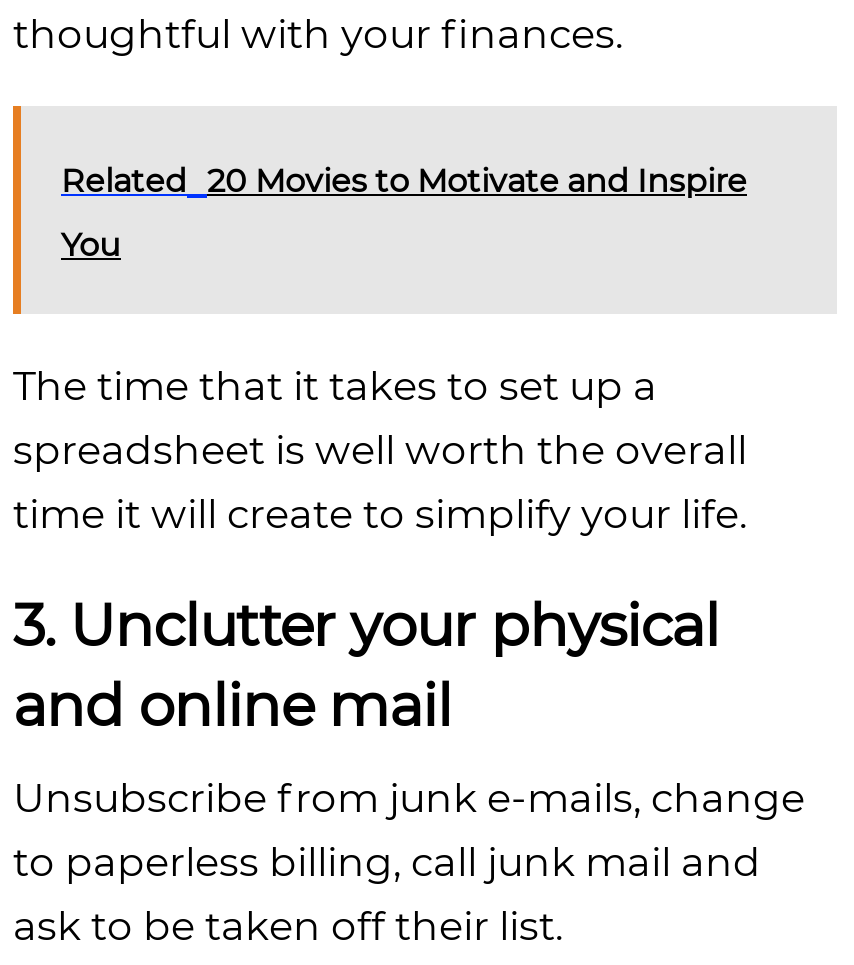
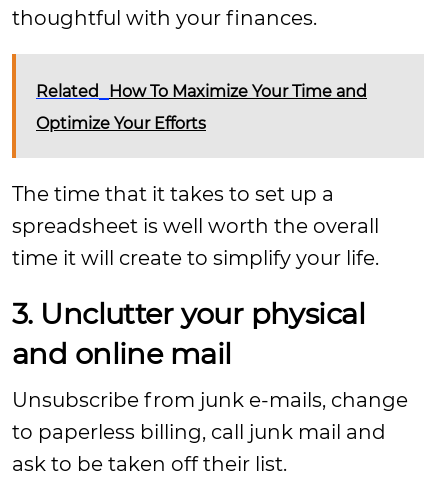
[61,162,747,200] Related 20 Movies to Motivate and Inspire -> [36,82,367,101] Related How To Maximize Your Time and
[61,226,121,264] You -> [36,114,206,133] Optimize Your Efforts

